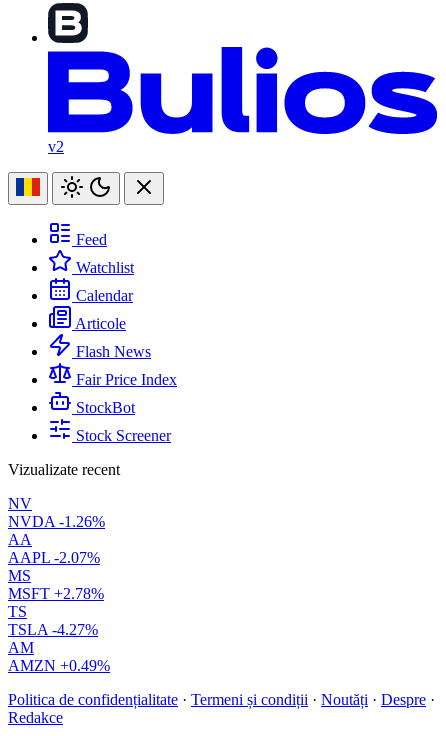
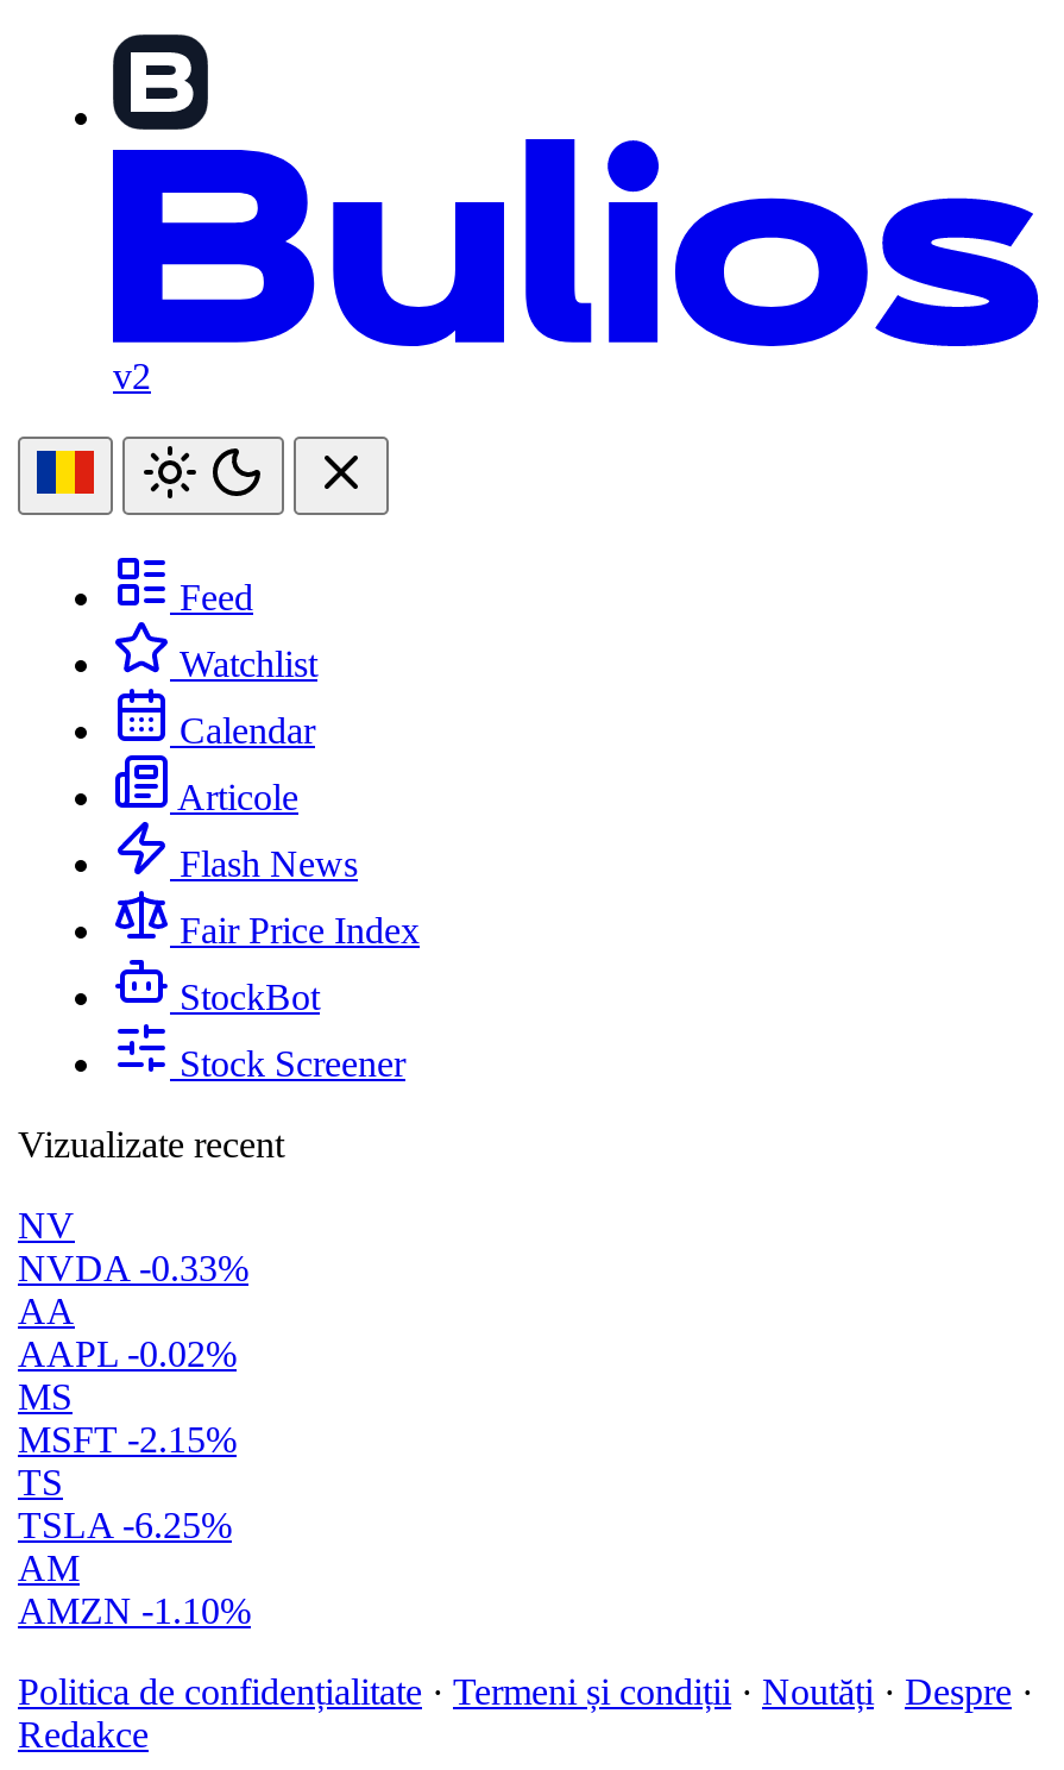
[8,513,105,530] NVDA -1.26% -> [18,1248,248,1288] NVDA -0.33%
[8,549,100,566] AAPL -2.07% -> [18,1334,237,1374] AAPL -0.02%
[8,585,104,602] MSFT +2.78% -> [18,1419,237,1460] MSFT -2.15%
[8,621,98,638] TSLA -4.27% -> [18,1505,232,1545] TSLA -6.25%
[8,657,110,674] AMZN +0.49% -> [18,1591,251,1631] AMZN -1.10%

